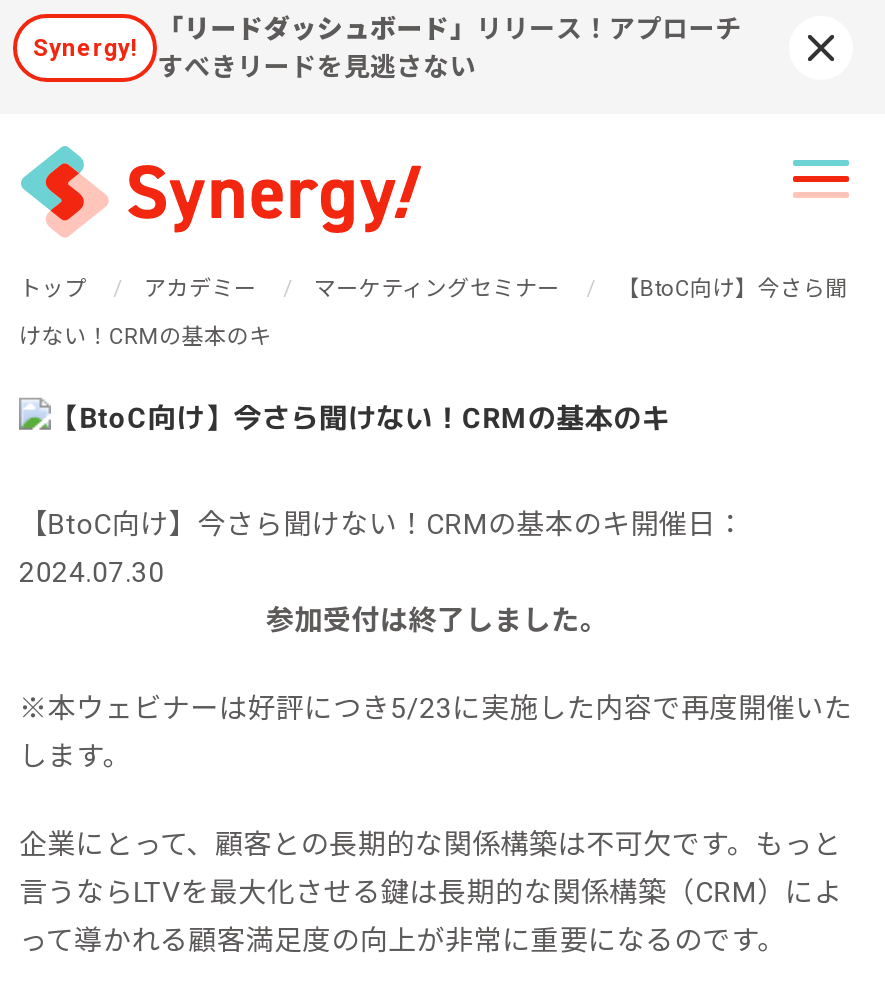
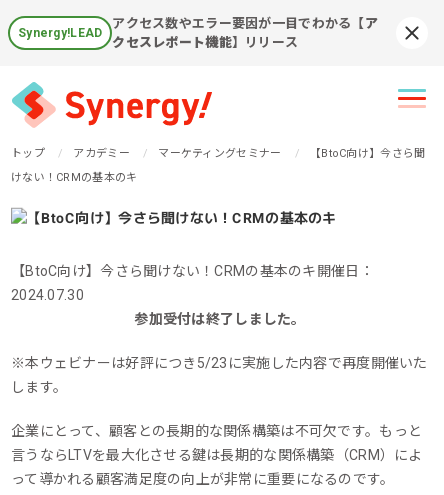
[157,14,742,82] 「リードダッシュボード」リリース！アプローチ | すべきリードを見逃さない -> [112,16,378,50] アクセス数やエラー要因が一目でわかる【ア | クセスレポート機能】リリース
[33,34,137,62] Synergy! -> [18,26,102,40] Synergy!LEAD

